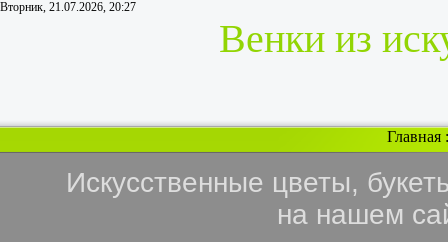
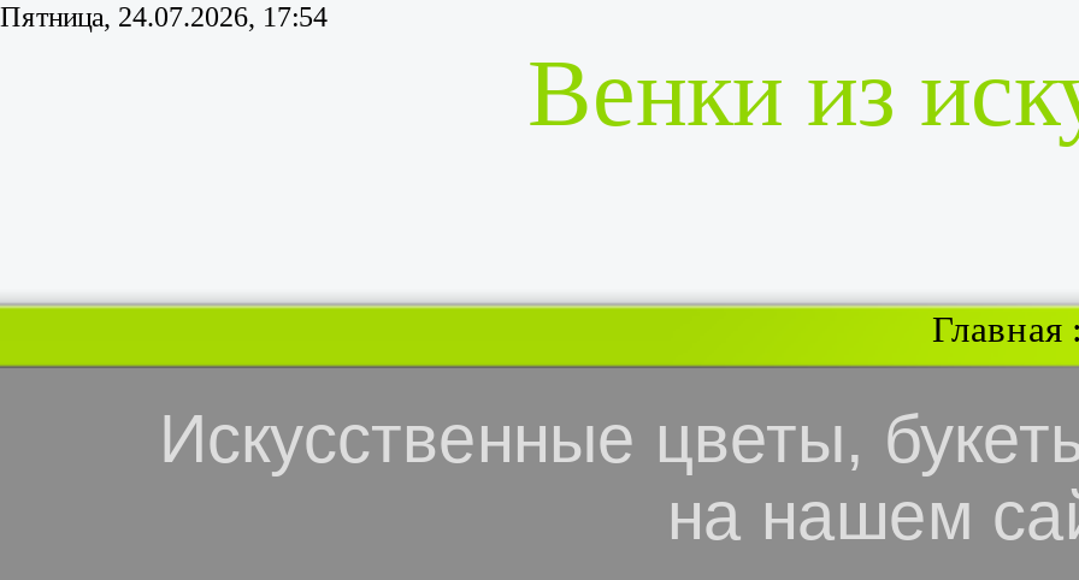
[0,0,136,14] Вторник, 21.07.2026, 20:27 -> [0,0,328,34] Пятница, 24.07.2026, 17:54

